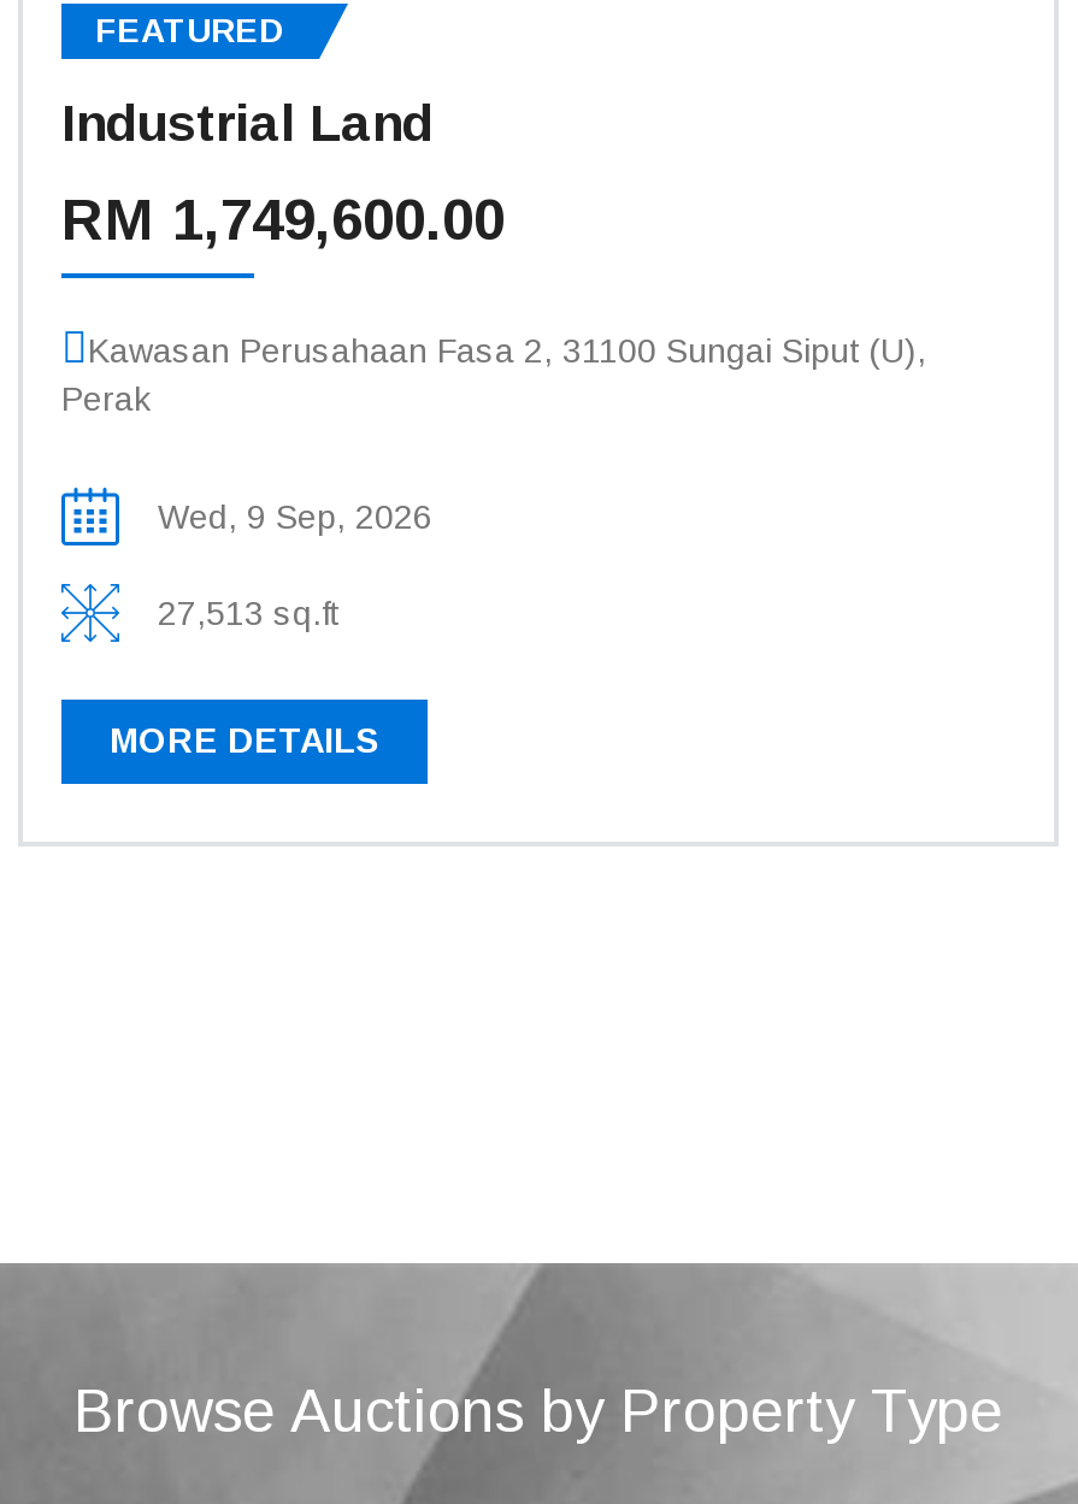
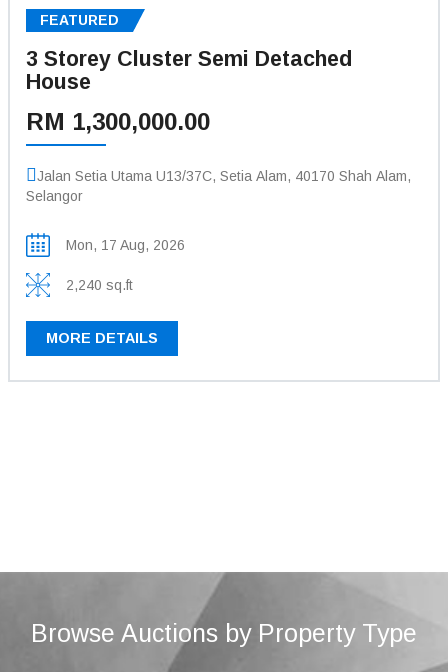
[61,96,432,154] Industrial Land -> [26,47,352,94] 3 Storey Cluster Semi Detached | House
[61,188,505,253] RM 1,749,600.00 -> [26,108,210,135] RM 1,300,000.00
[61,332,926,419] Kawasan Perusahaan Fasa 2, 31100 Sungai Siput (U), | Perak -> [26,168,411,204] Jalan Setia Utama U13/37C, Setia Alam, 40170 Shah Alam, | Selangor
[158,498,432,537] Wed, 9 Sep, 2026 -> [66,237,185,253] Mon, 17 Aug, 2026
[158,595,338,633] 27,513 sq.ft -> [66,277,133,293] 2,240 sq.ft

